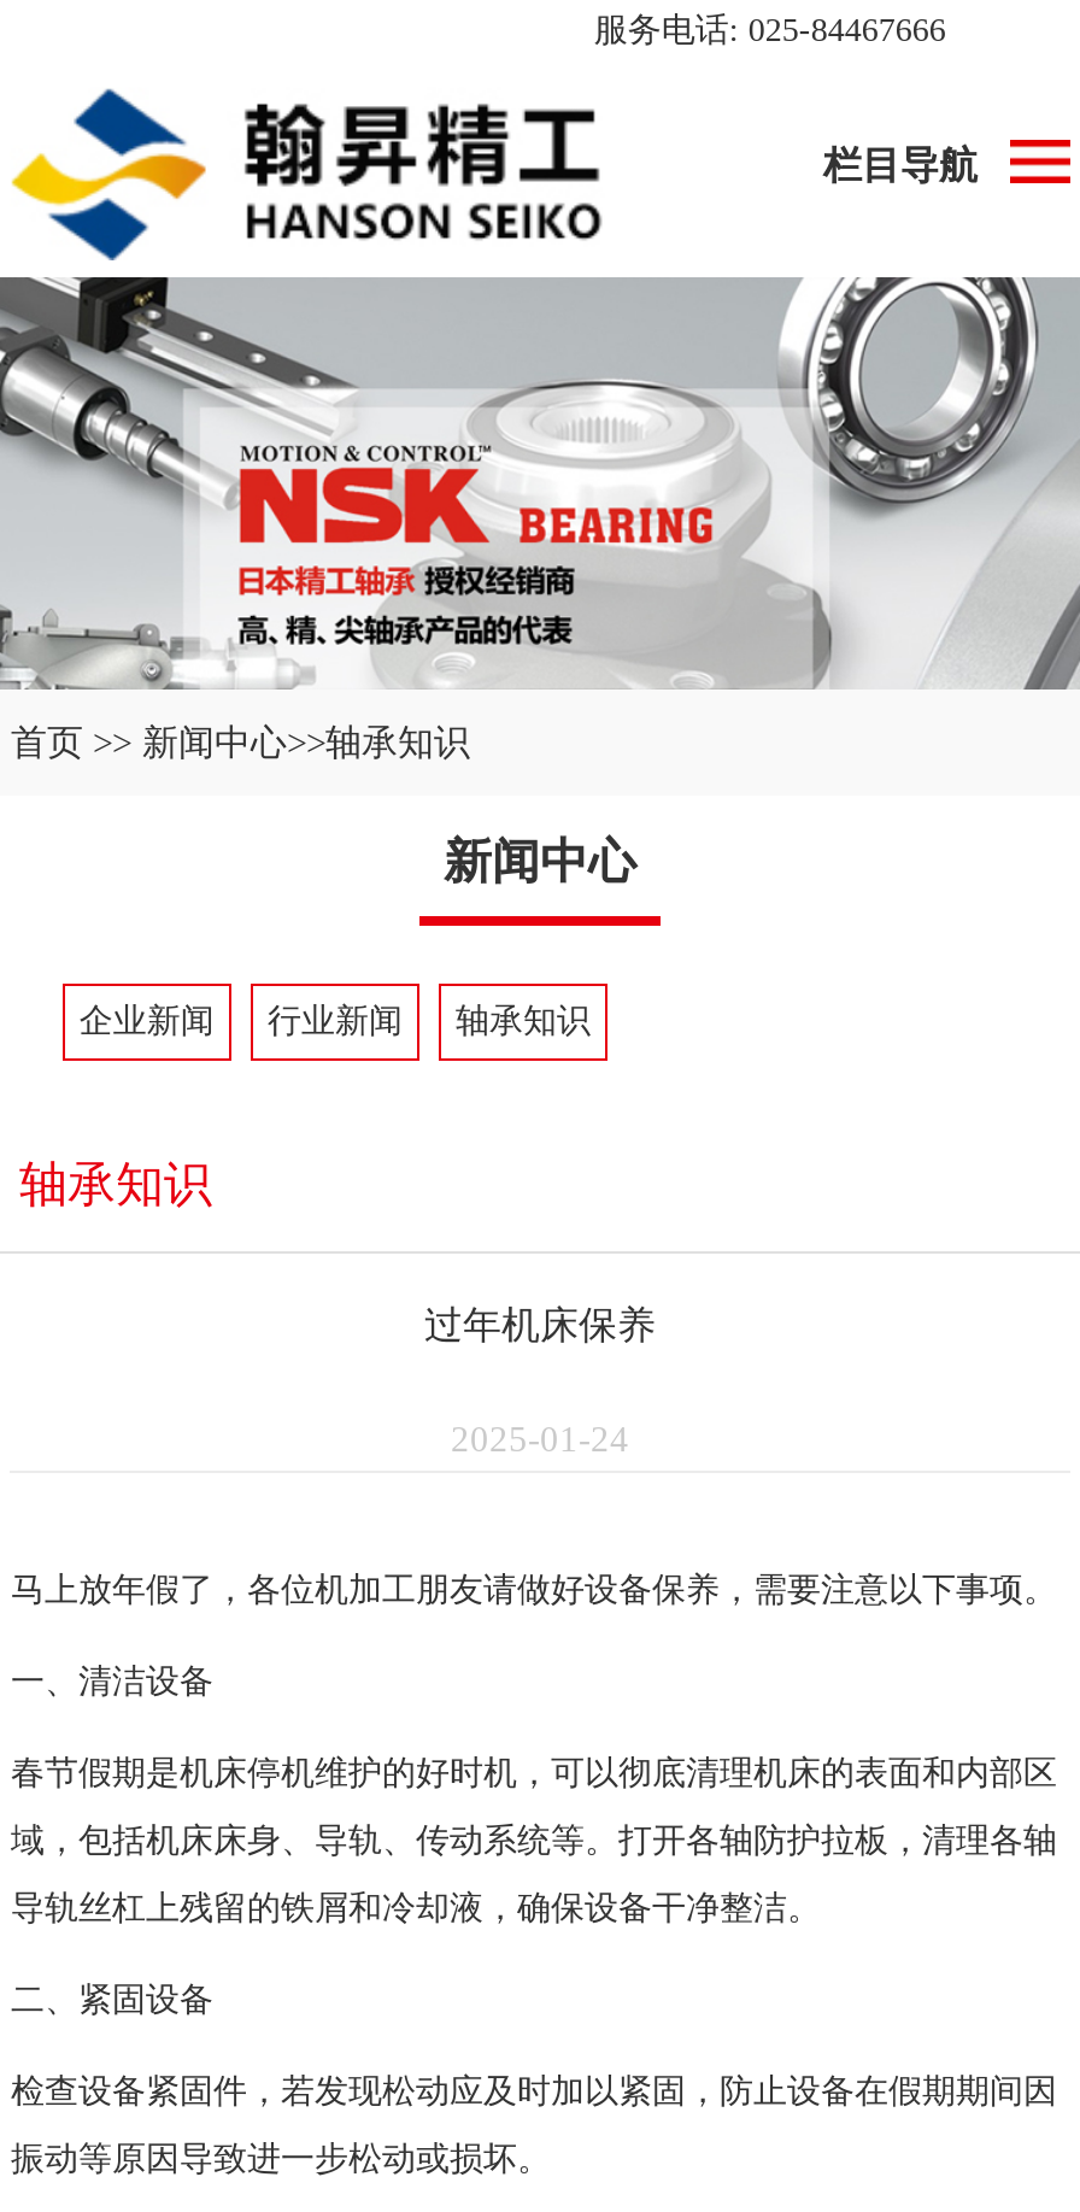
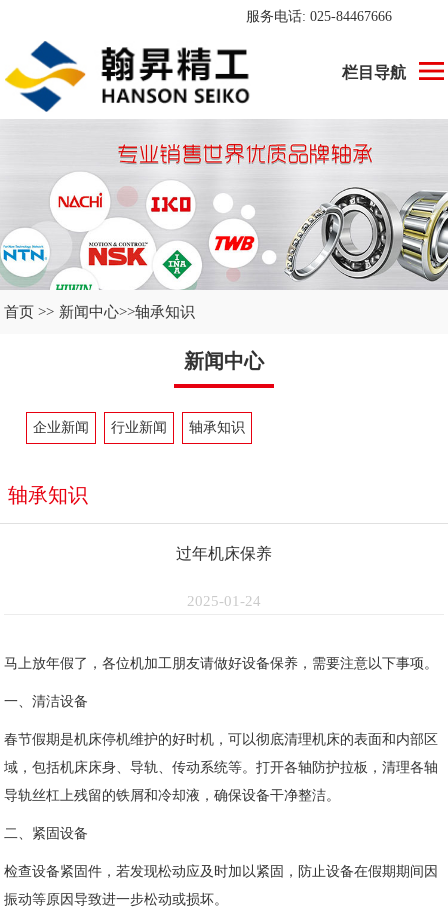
[7,275,1073,690] [image] -> [3,119,445,291] [image]

